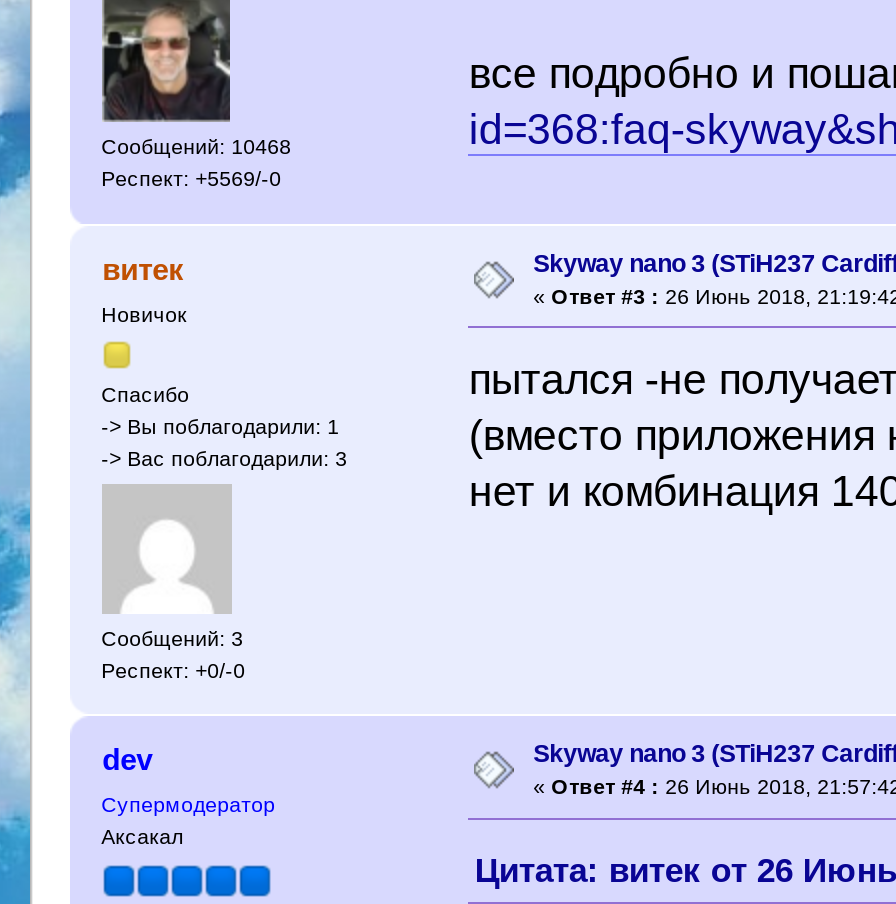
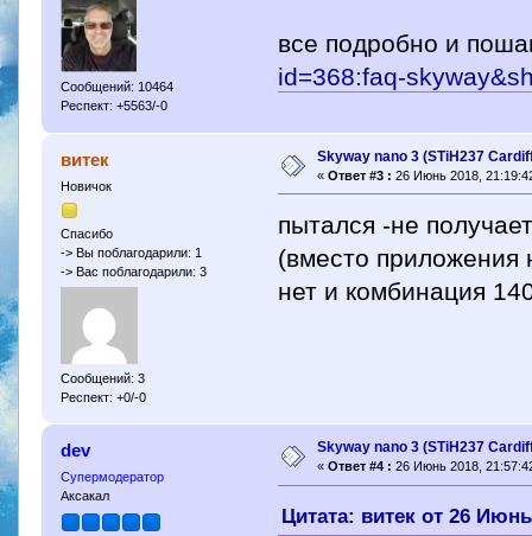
[101,135,291,159] Сообщений: 10468 -> [60,80,173,94] Сообщений: 10464
[101,167,281,191] Респект: +5569/-0 -> [60,99,167,113] Респект: +5563/-0

